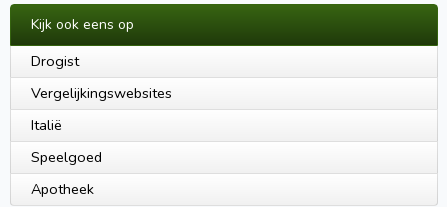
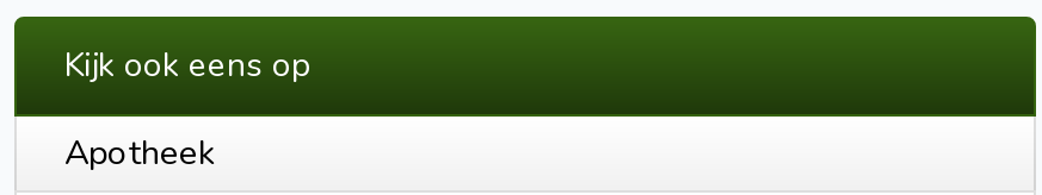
[31,51,172,167] Drogist | Vergelijkingswebsites | Italië | Speelgoed -> none

